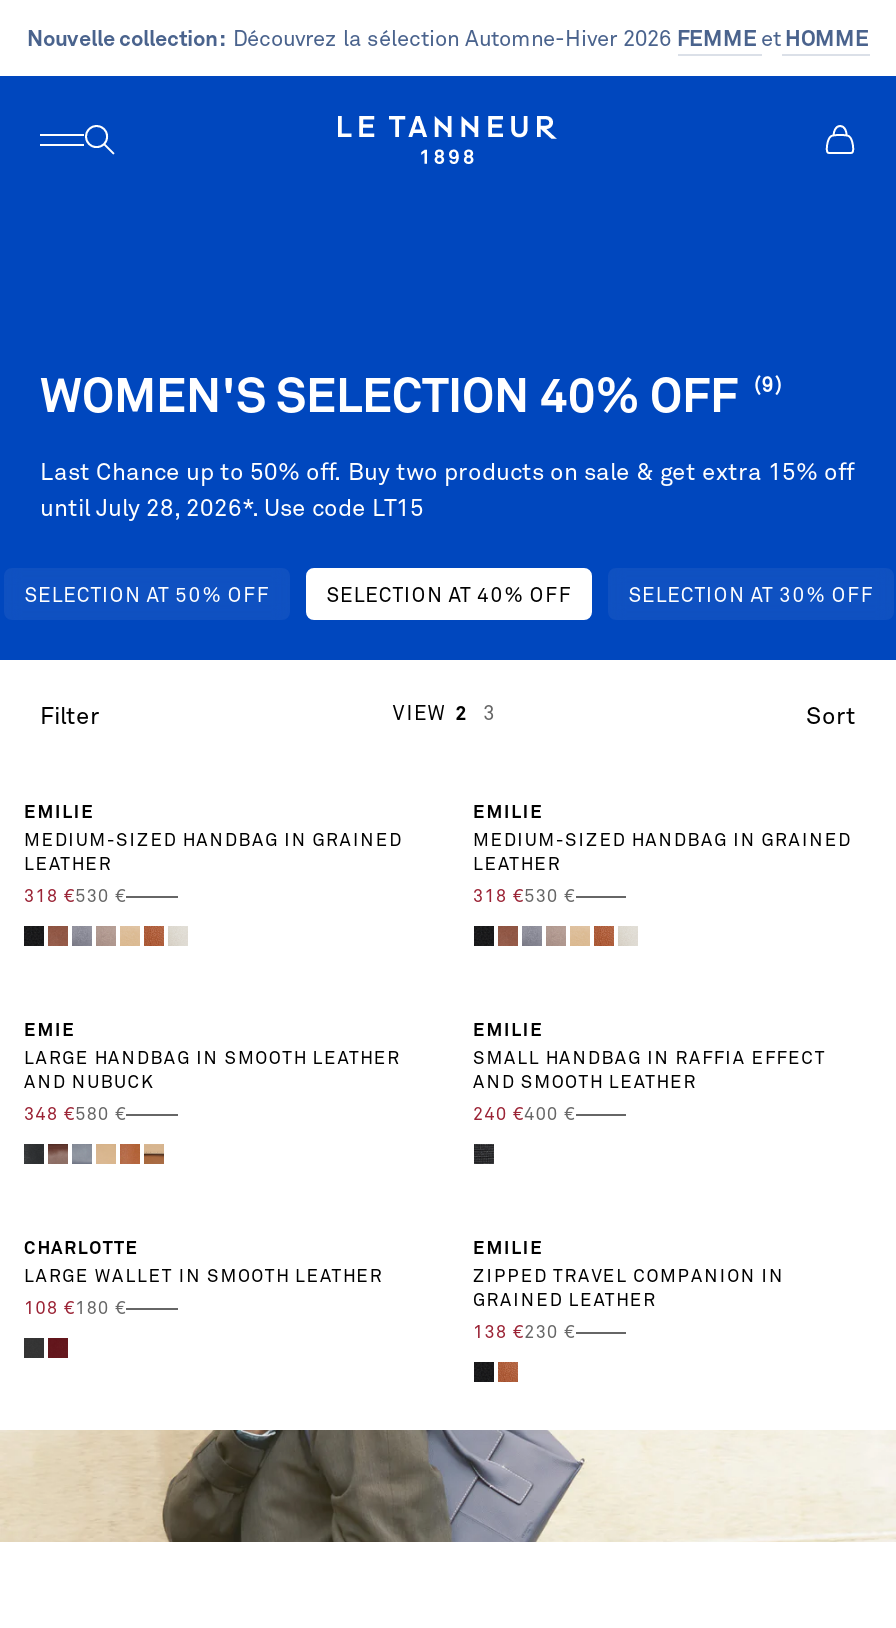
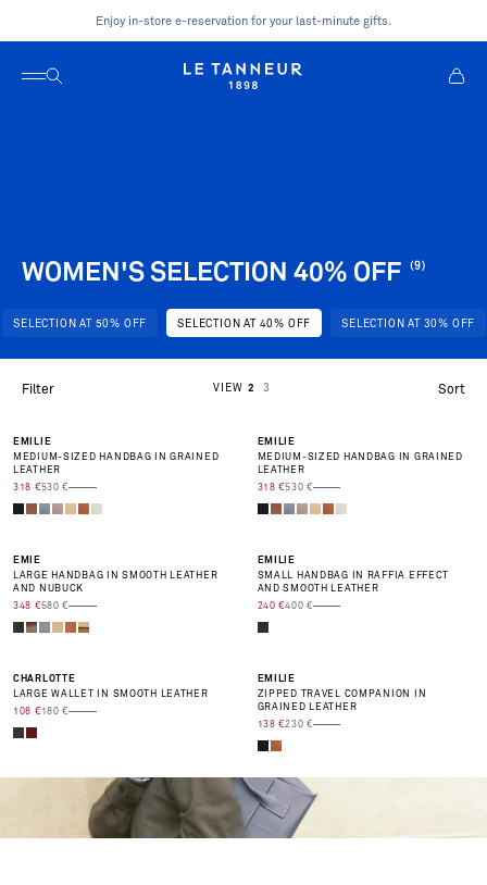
[27,28,869,50] Nouvelle collection: Découvrez la sélection Automne-Hiver 2026 FEMME et HOMME -> [96,15,391,27] Enjoy in-store e-reservation for your last-minute gifts.
moved [40,374,783,422] -> [22,260,425,286]: WOMEN'S SELECTION 40% OFF | (9)
[40,462,854,522] Last Chance up to 50% off. Buy two products on sale & get extra 15% off | until July 28, 2026*. Use code LT15 -> none

